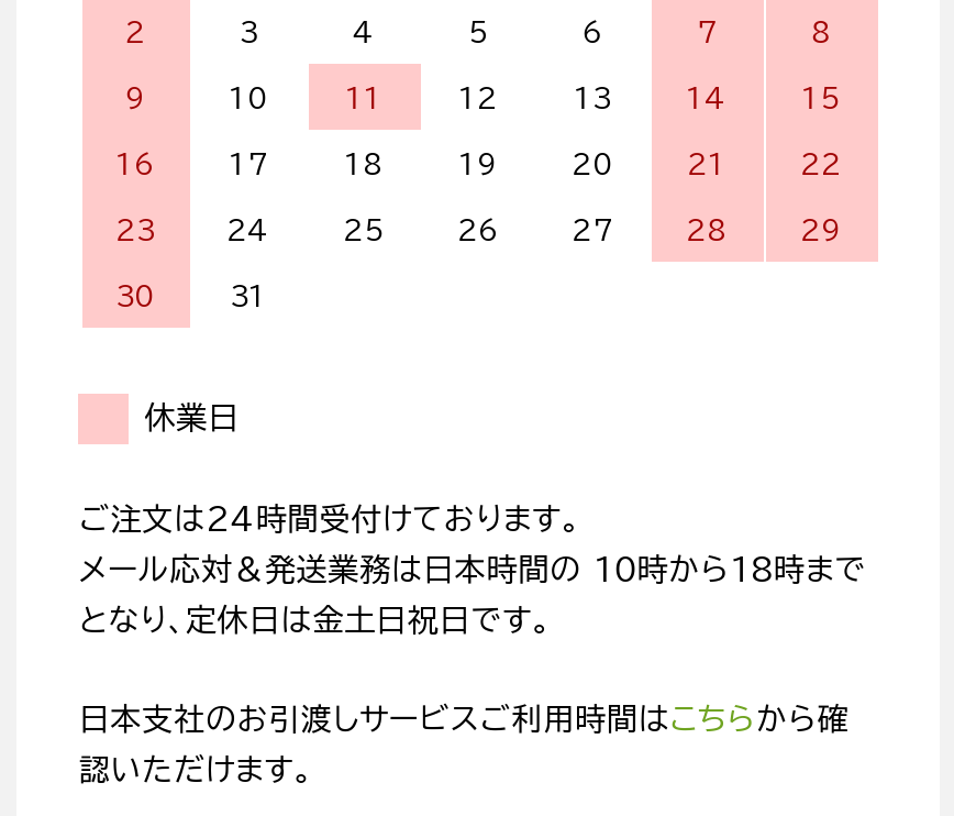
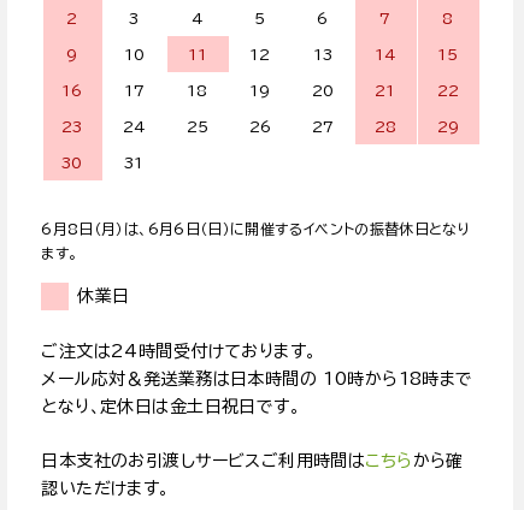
none -> [41,222,471,260] 6月8日（月）は、6月6日（日）に開催するイベントの振替休日となり | ます。

